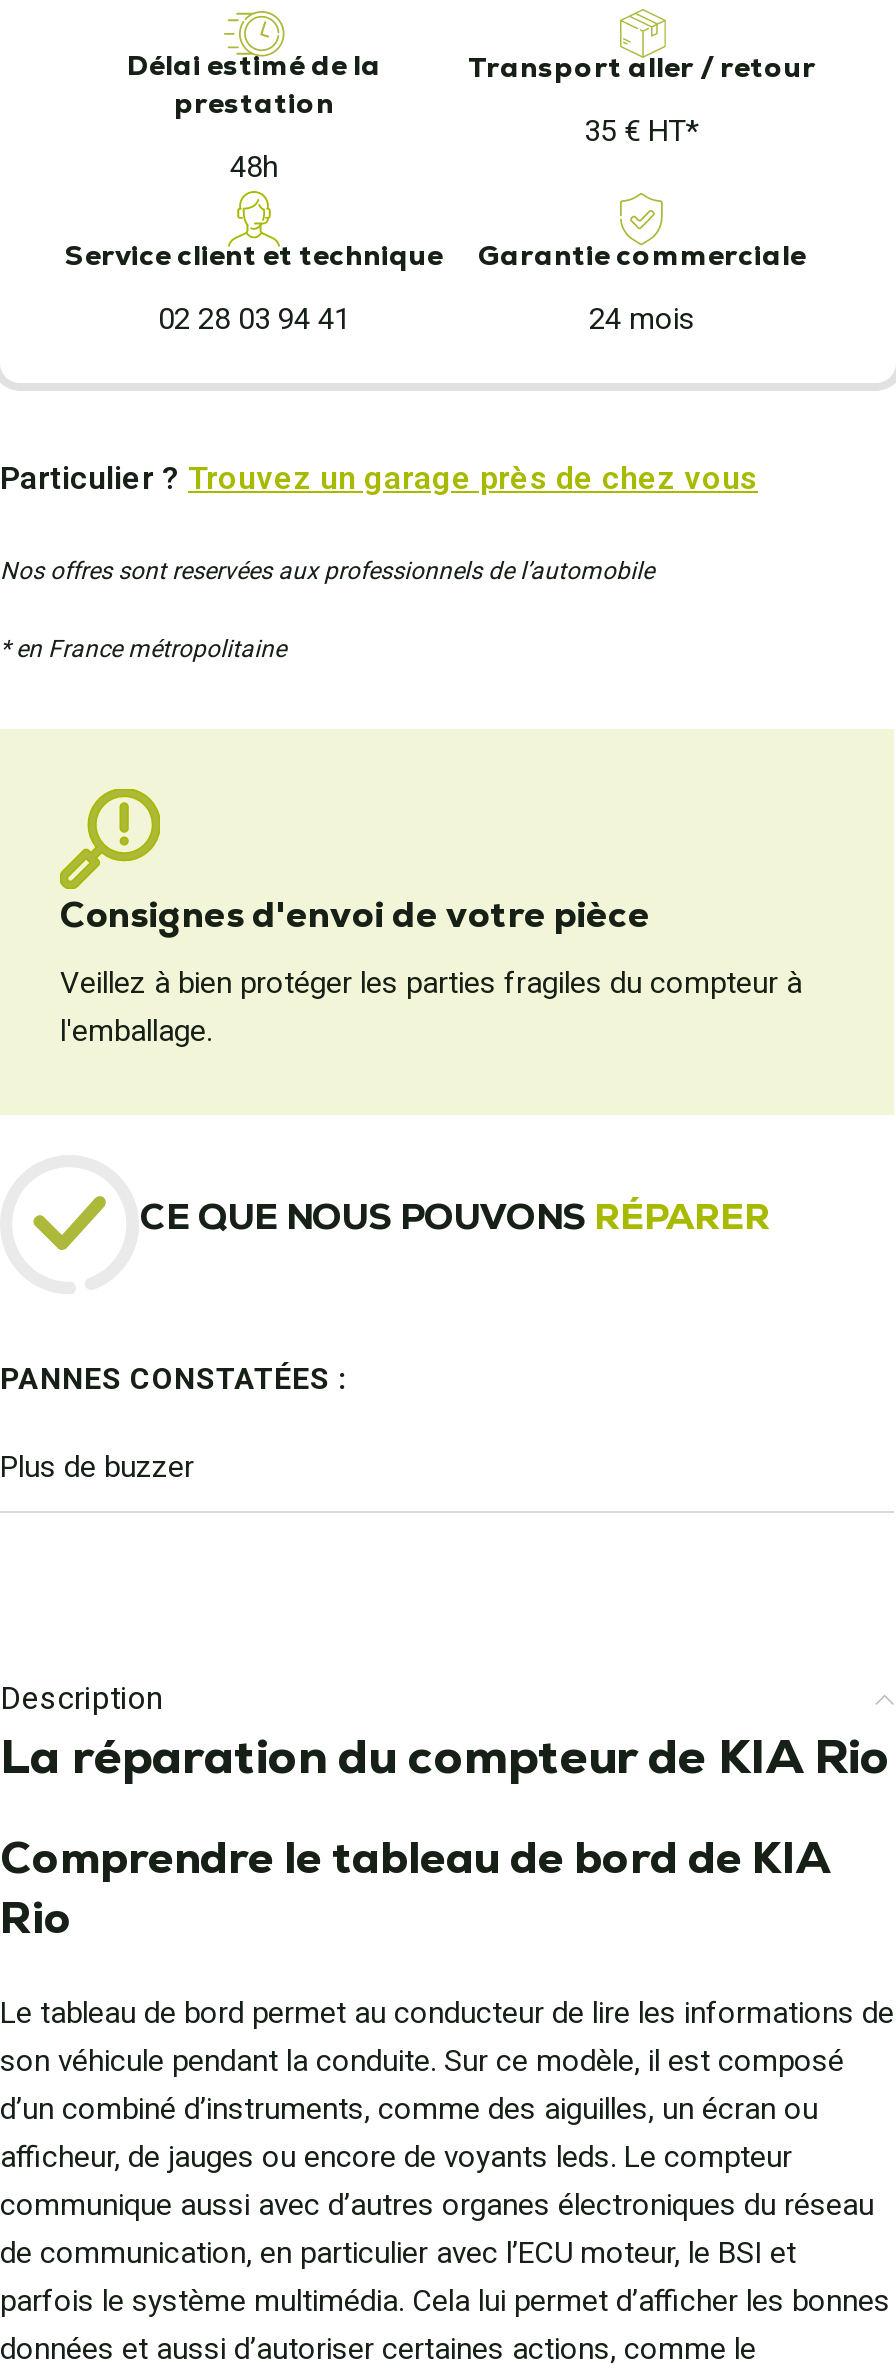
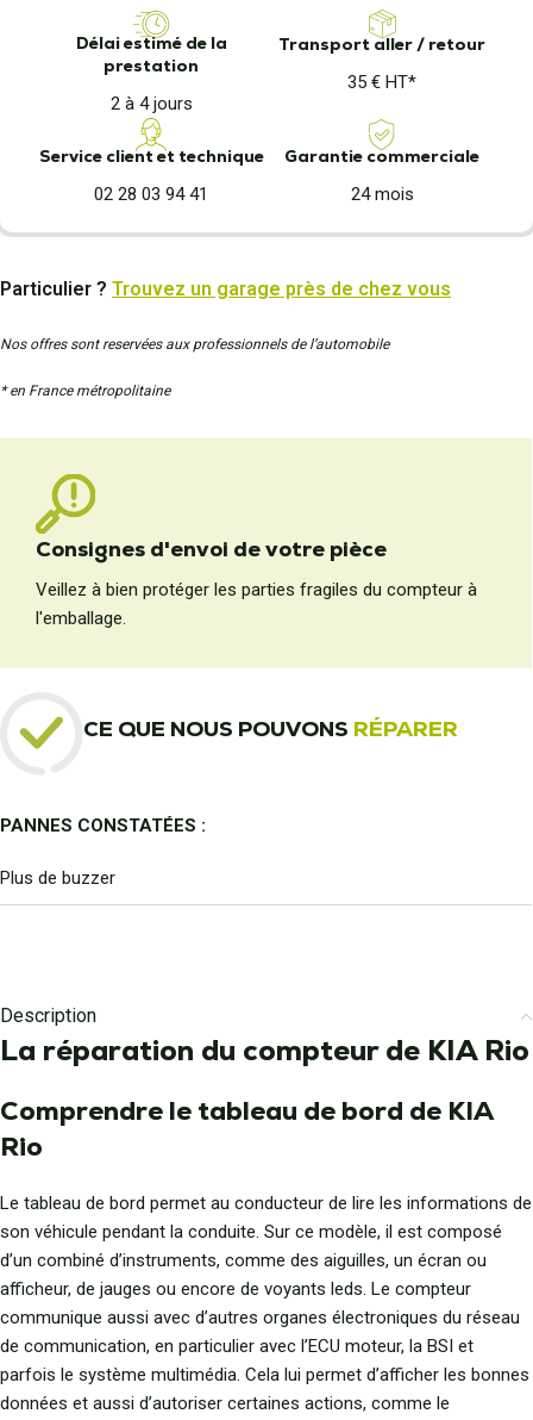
[230,149,278,185] 48h -> [110,93,192,114] 2 à 4 jours
[0,2235,796,2271] de communication, en particulier avec l’ECU moteur, le BSI et -> [0,1335,474,1357] de communication, en particulier avec l’ECU moteur, la BSI et

